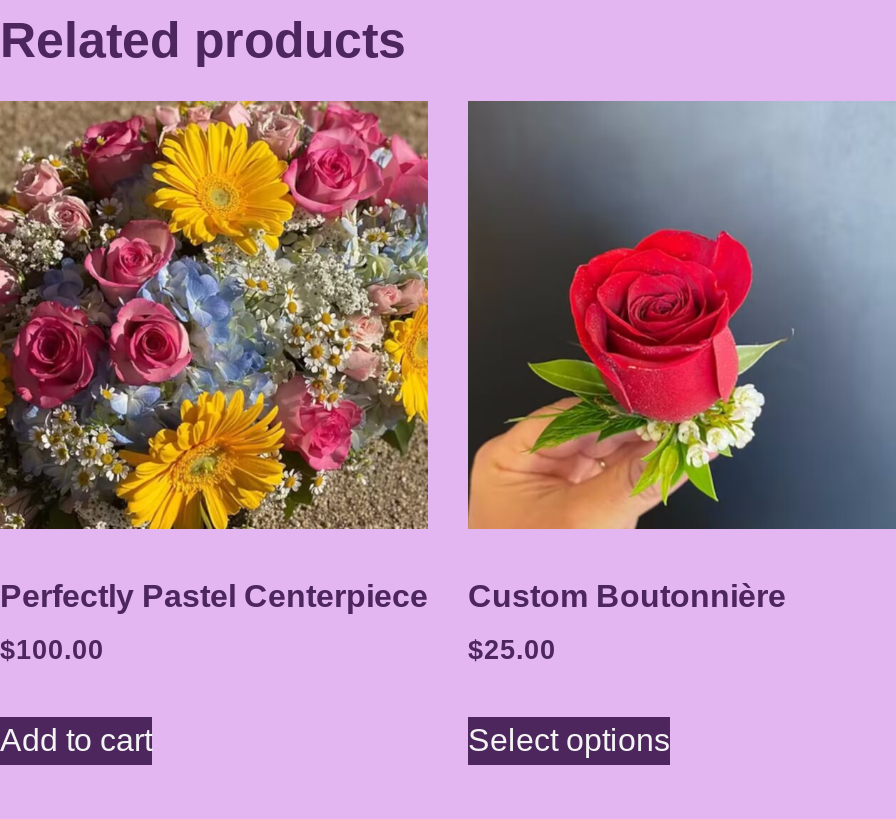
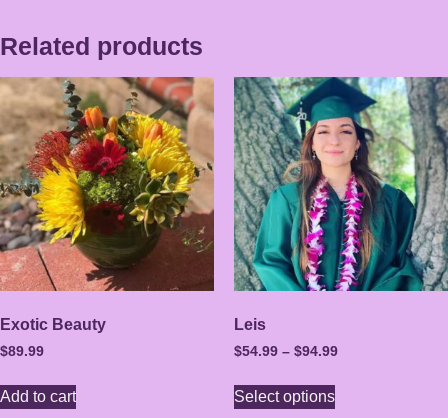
[0,99,430,613] [image] | Perfectly Pastel Centerpiece -> [0,76,215,333] [image] | Exotic Beauty
[466,99,890,613] [image] | Custom Boutonnière -> [233,76,445,333] [image] | Leis
[0,635,104,665] $100.00 -> [0,344,44,359] $89.99
[468,635,556,665] $25.00 -> [234,344,338,359] $54.99 – $94.99

